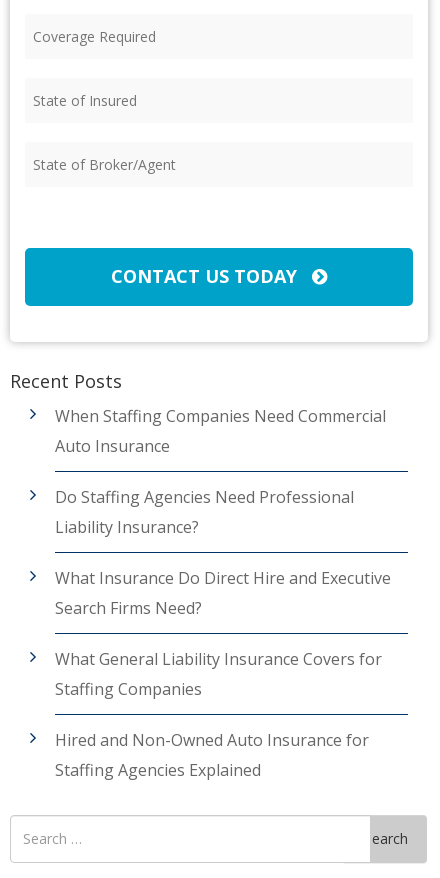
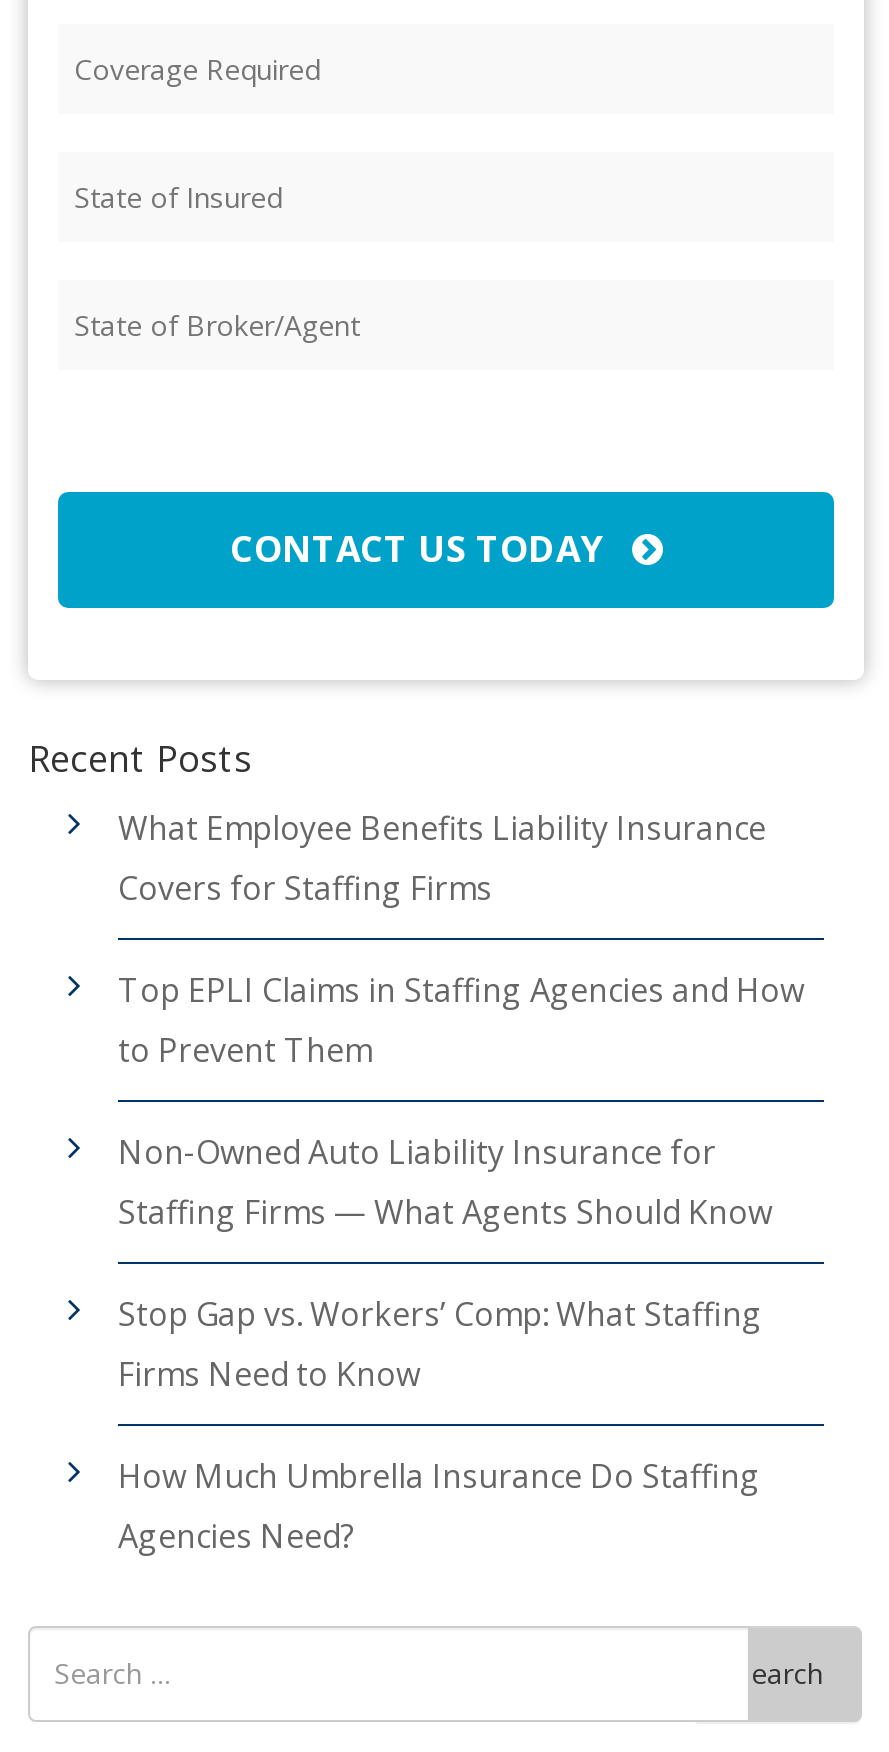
[55,404,386,456] When Staffing Companies Need Commercial | Auto Insurance -> [118,805,766,909] What Employee Benefits Liability Insurance | Covers for Staffing Firms
[55,485,354,537] Do Staffing Agencies Need Professional | Liability Insurance? -> [118,967,804,1071] Top EPLI Claims in Staffing Agencies and How | to Prevent Them
[55,566,391,618] What Insurance Do Direct Hire and Executive | Search Firms Need? -> [118,1129,772,1233] Non-Owned Auto Liability Insurance for | Staffing Firms — What Agents Should Know
[55,647,382,699] What General Liability Insurance Covers for | Staffing Companies -> [118,1291,762,1395] Stop Gap vs. Workers’ Comp: What Staffing | Firms Need to Know
[55,728,369,780] Hired and Non-Owned Auto Insurance for | Staffing Agencies Explained -> [118,1453,760,1557] How Much Umbrella Insurance Do Staffing | Agencies Need?

